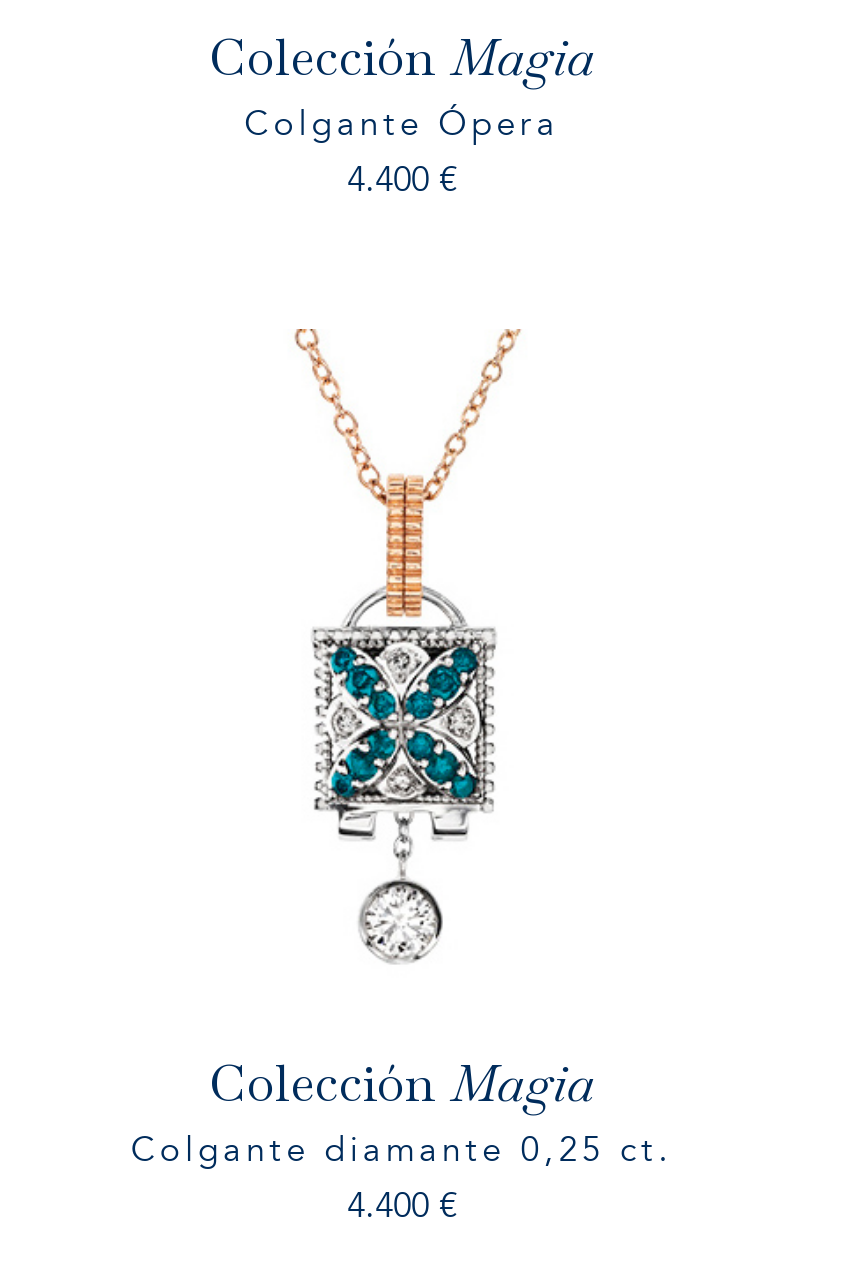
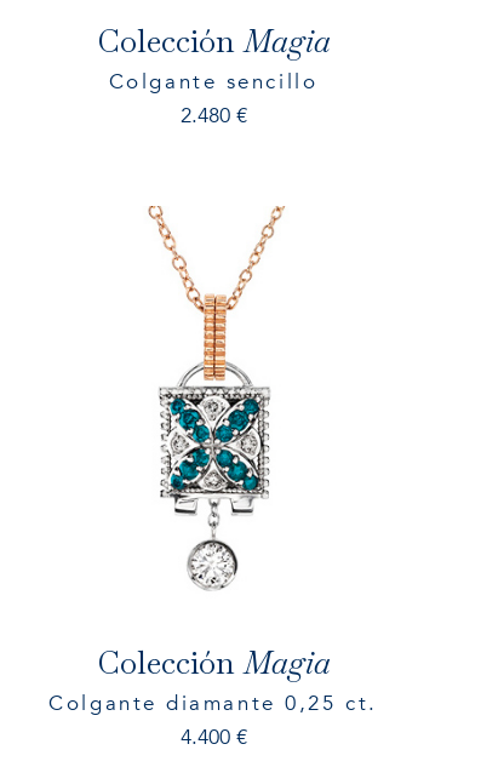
[244,101,560,147] Colgante Ópera -> [109,68,318,95] Colgante sencillo
[347,157,457,203] 4.400 € -> [180,102,247,129] 2.480 €

